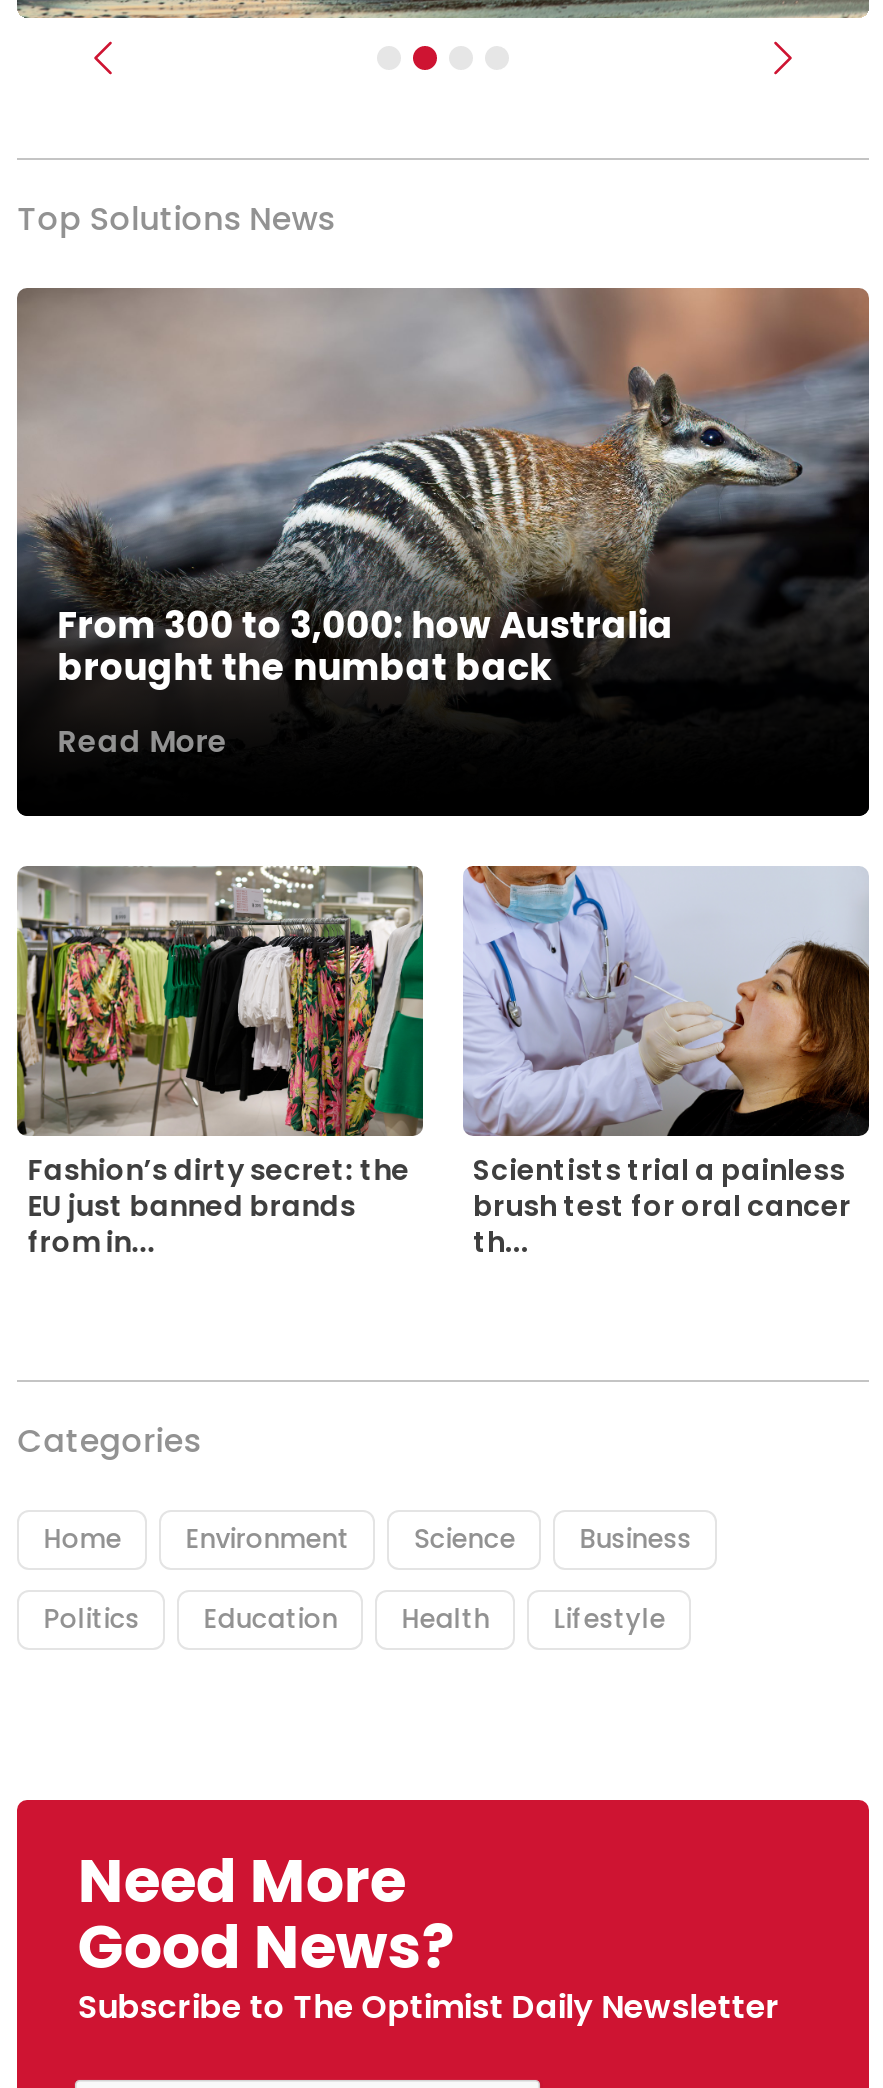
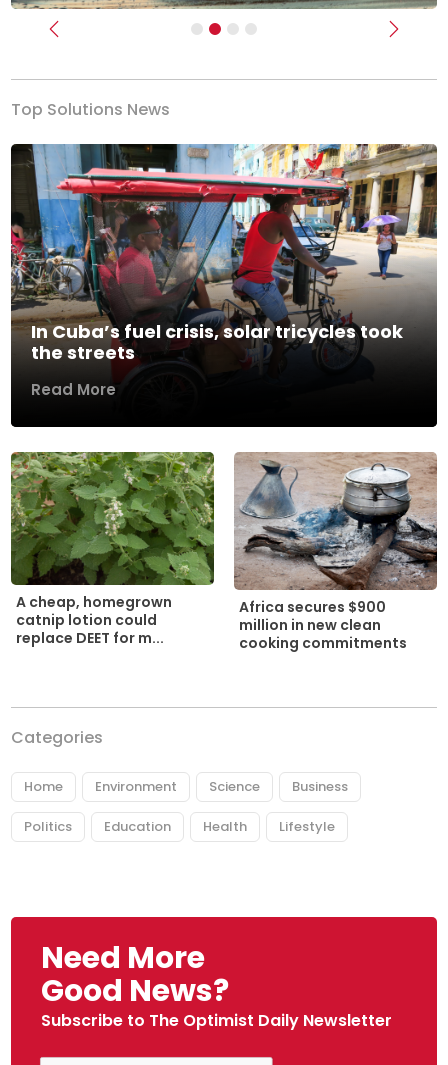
[17,286,871,691] [image] | From 300 to 3,000: how Australia | brought the numbat back -> [10,143,437,365] [image] | In Cuba’s fuel crisis, solar tricycles took | the streets
[17,866,425,1261] [image] | Fashion’s dirty secret: the | EU just banned brands | from in... -> [11,452,215,648] [image] | A cheap, homegrown | catnip lotion could | replace DEET for m...
[463,866,871,1261] [image] | Scientists trial a painless | brush test for oral cancer | th... -> [234,452,438,652] [image] | Africa secures $900 | million in new clean | cooking commitments

